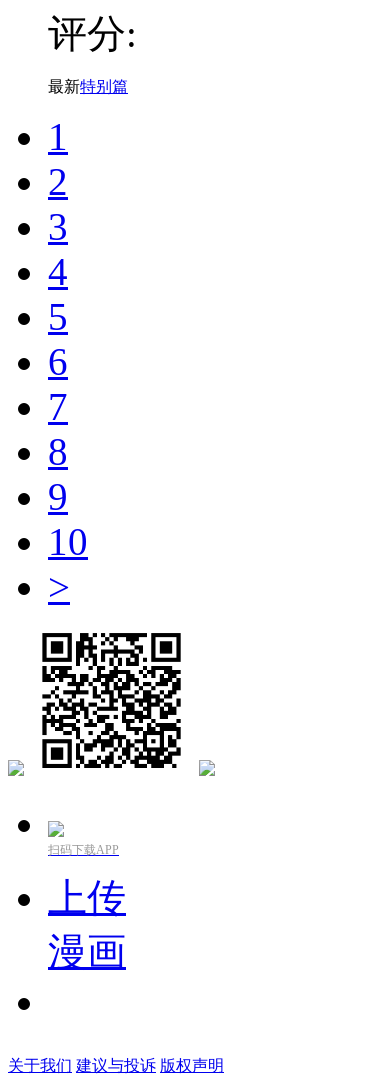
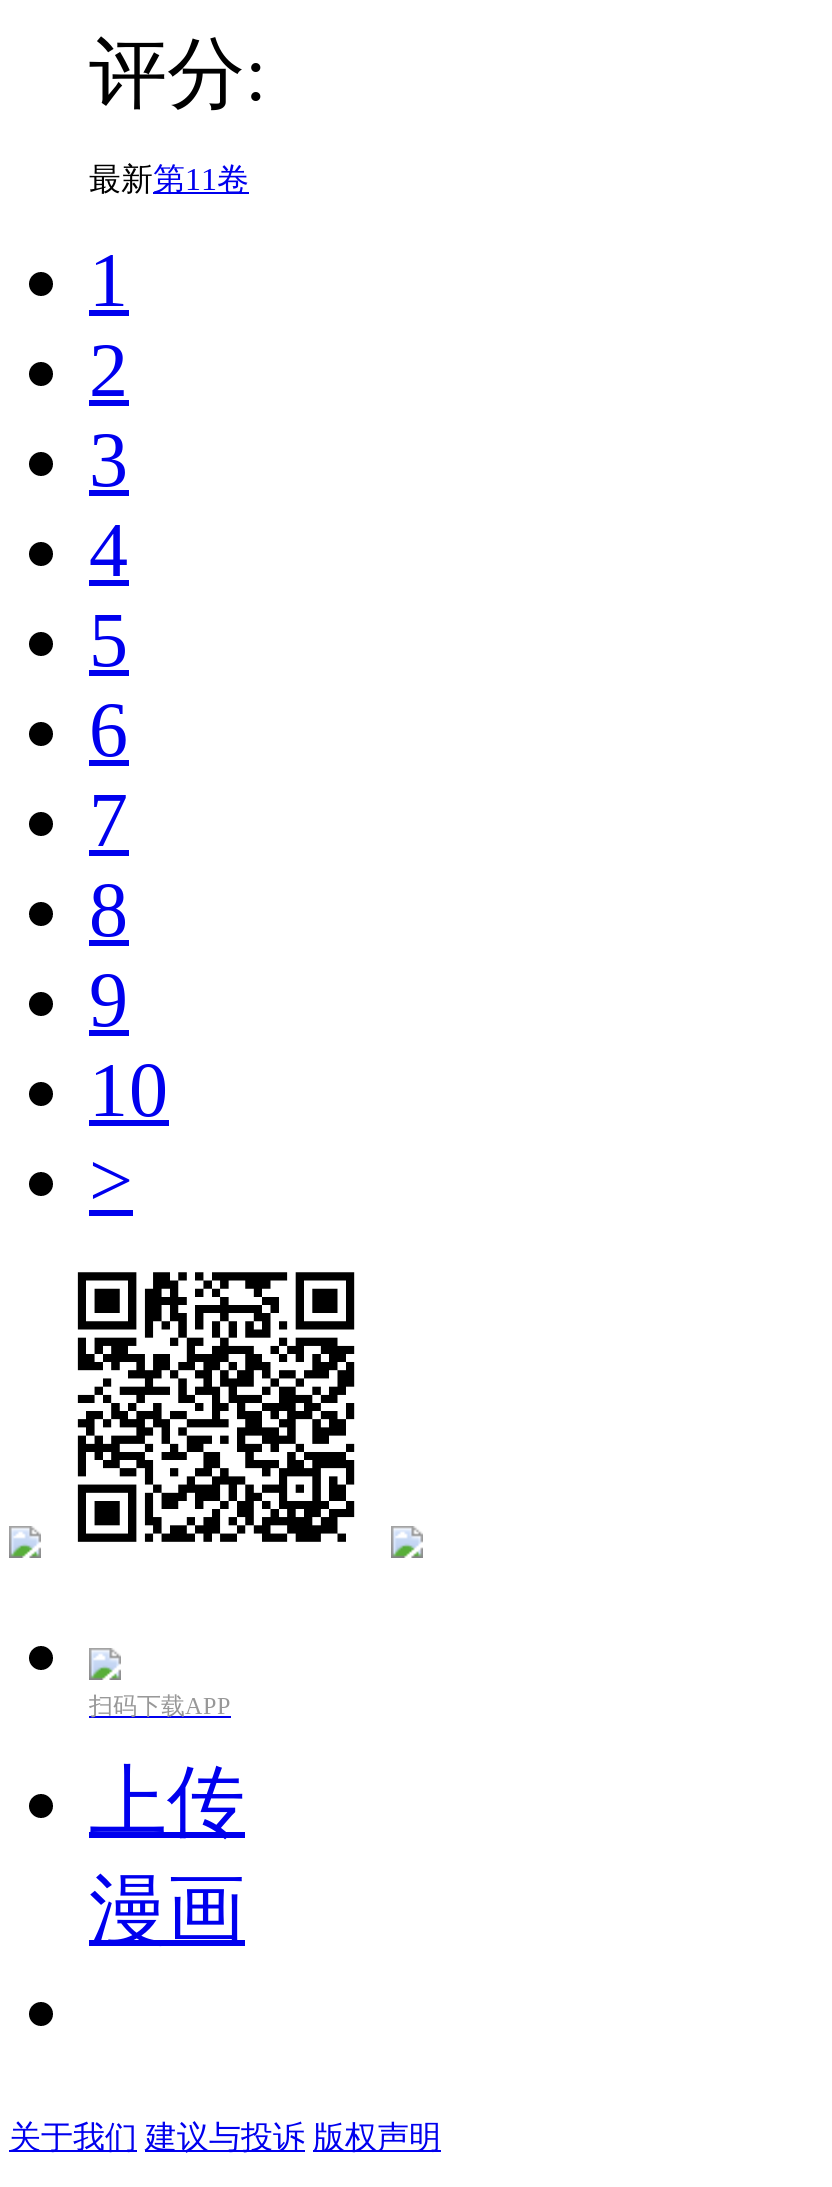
[48,78,128,95] 最新特别篇 -> [89,162,249,196] 最新第11卷

